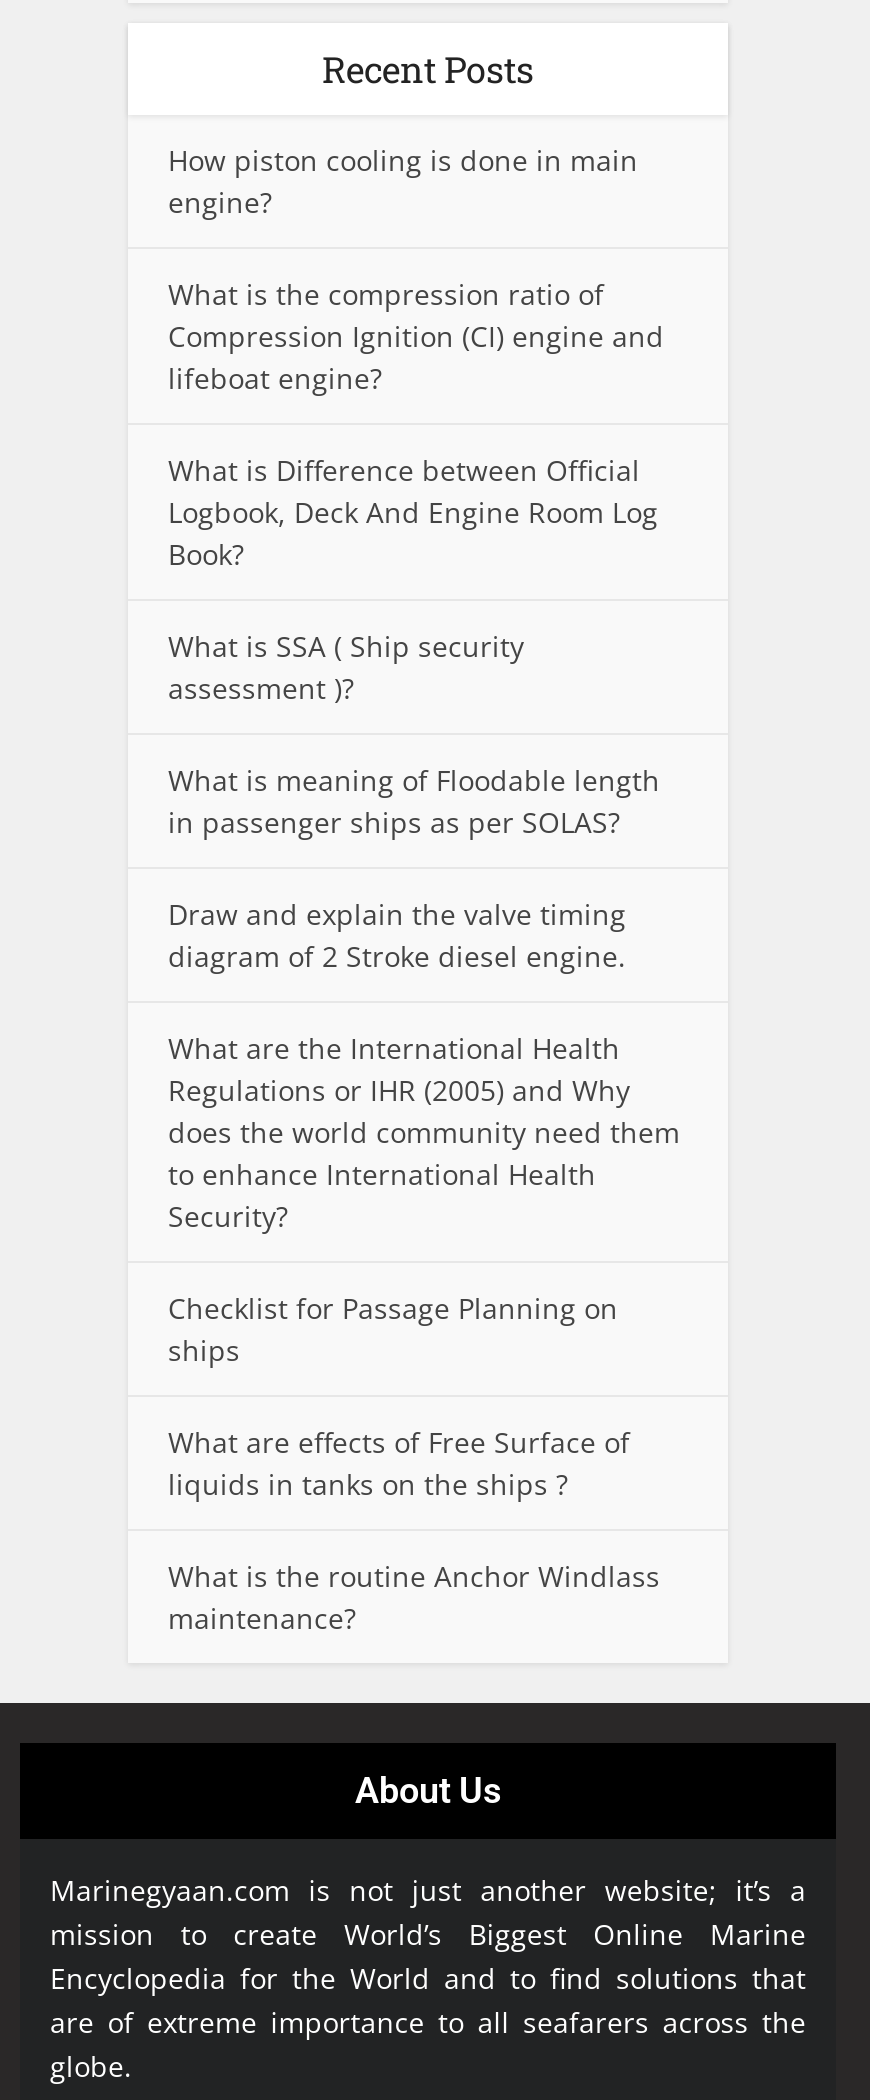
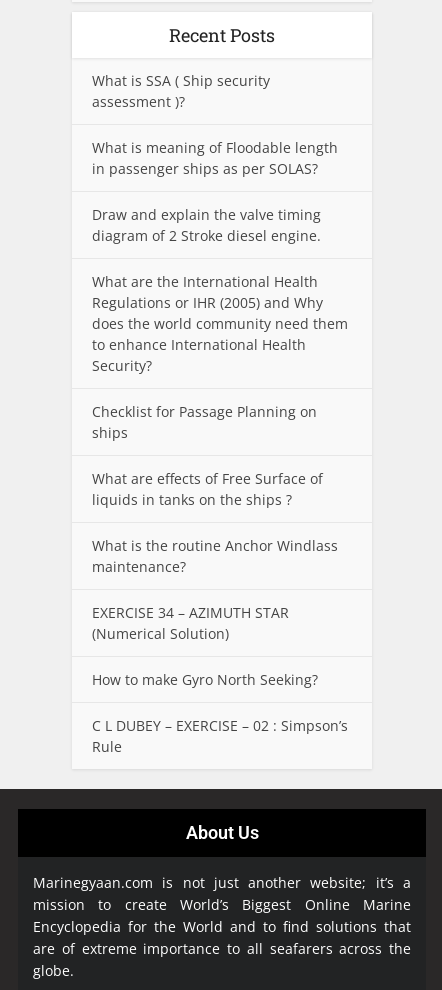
[168,140,664,572] How piston cooling is done in main | engine? | What is the compression ratio of | Compression Ignition (CI) engine and | lifeboat engine? | What is Difference between Official | Logbook, Deck And Engine Room Log | Book? -> none
moved [168,626,680,1636] -> [92,71,348,576]: What is SSA ( Ship security | assessment )? | What is meaning of Floodable length | ... | What is the routine Anchor Windlass | maintenance?
none -> [92,603,348,756] EXERCISE 34 – AZIMUTH STAR | (Numerical Solution) | How to make Gyro North Seeking? | C L DUBEY – EXERCISE – 02 : Simpson’s | Rule

